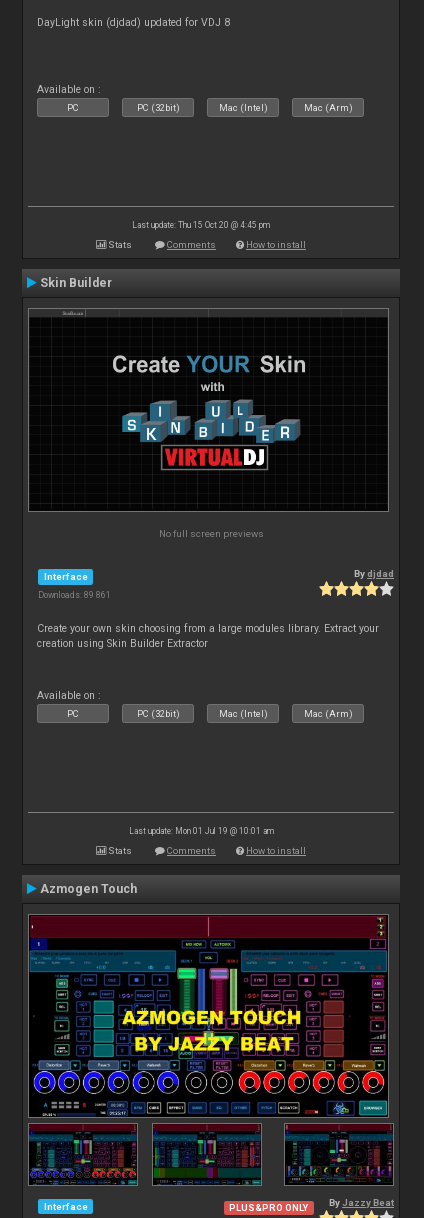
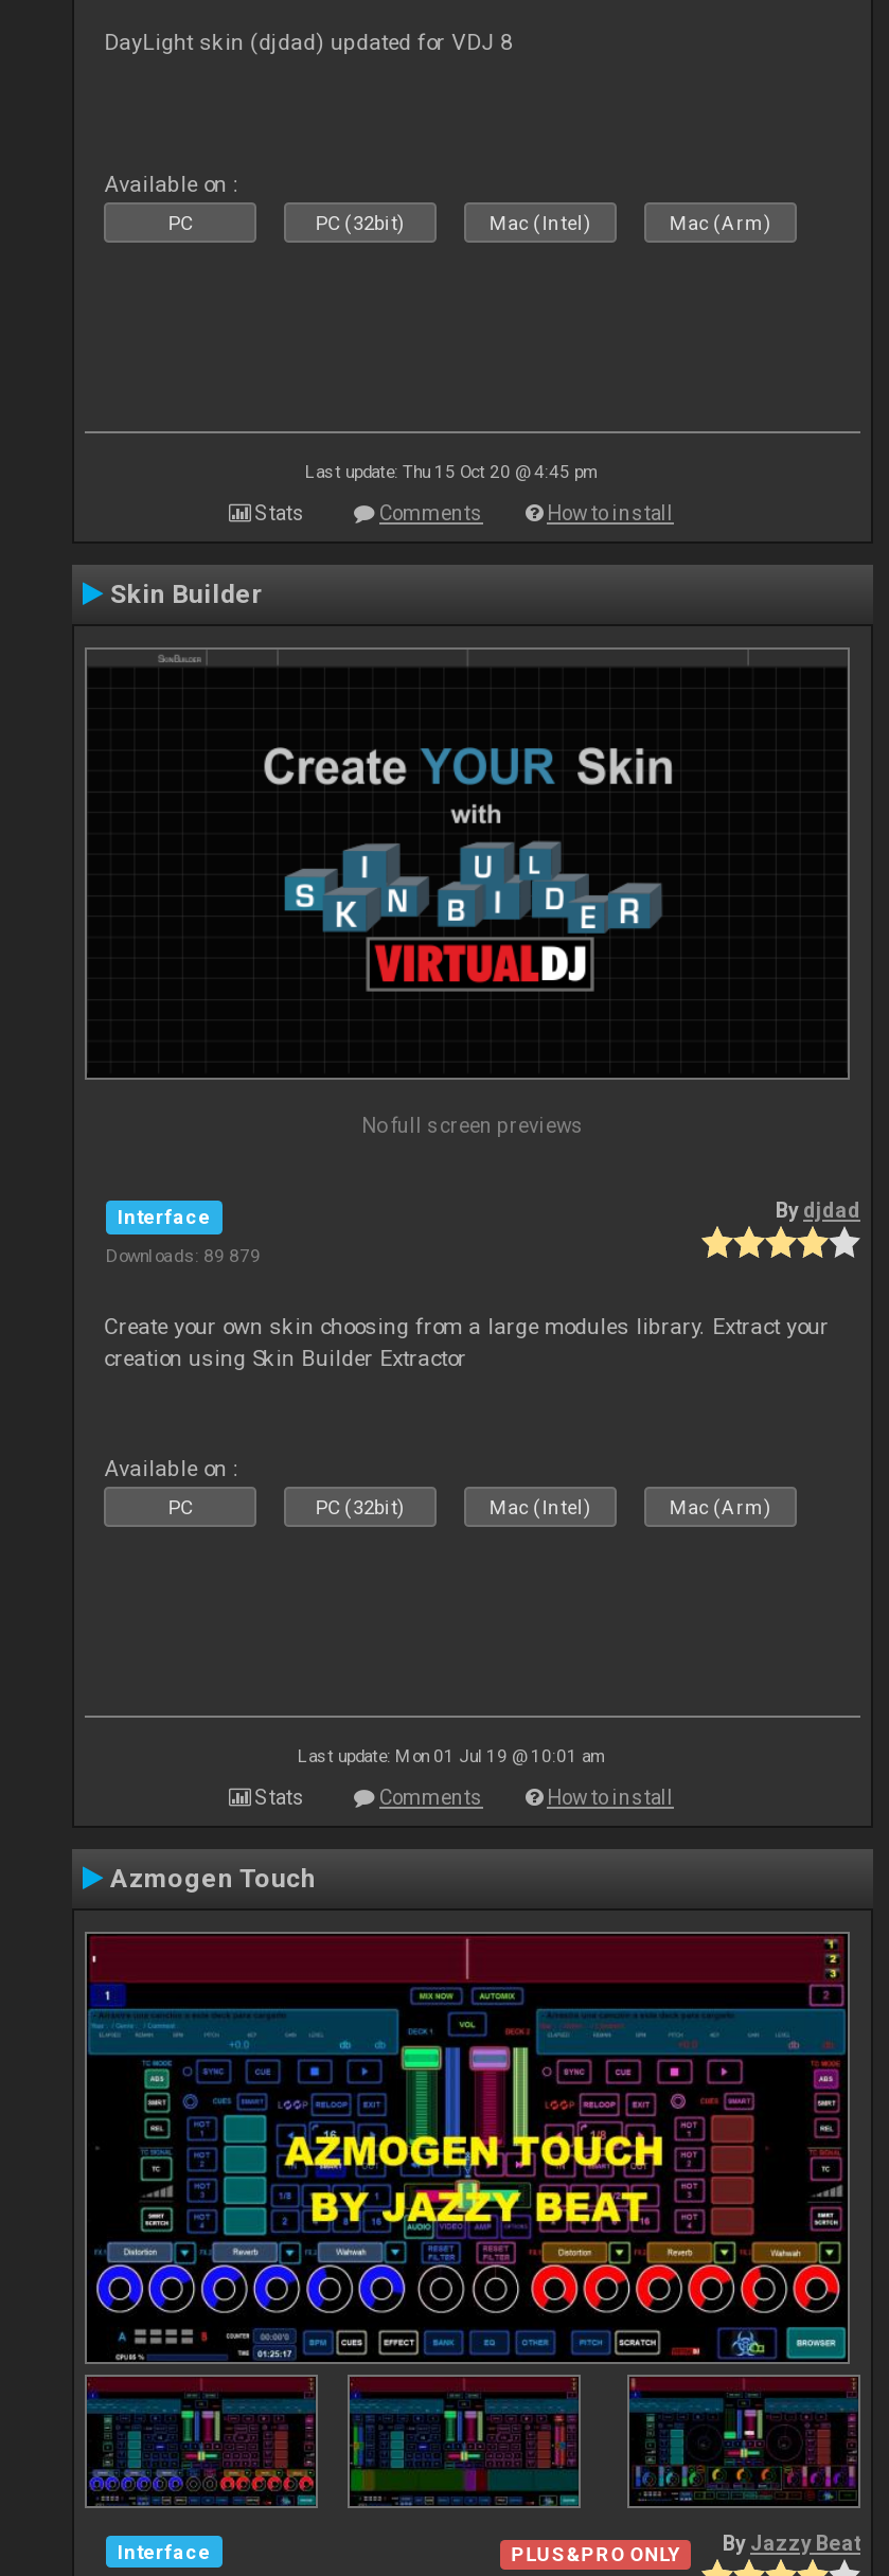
[38,590,111,600] Downloads: 89 861 -> [106,1244,261,1266] Downloads: 89 879

